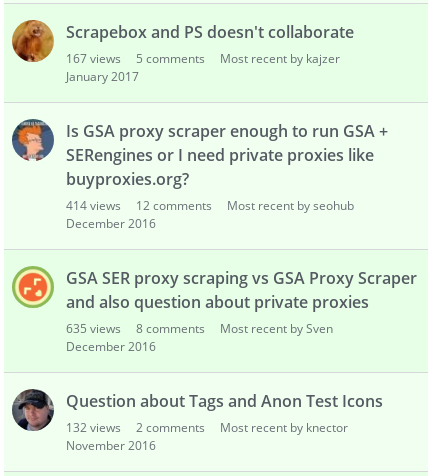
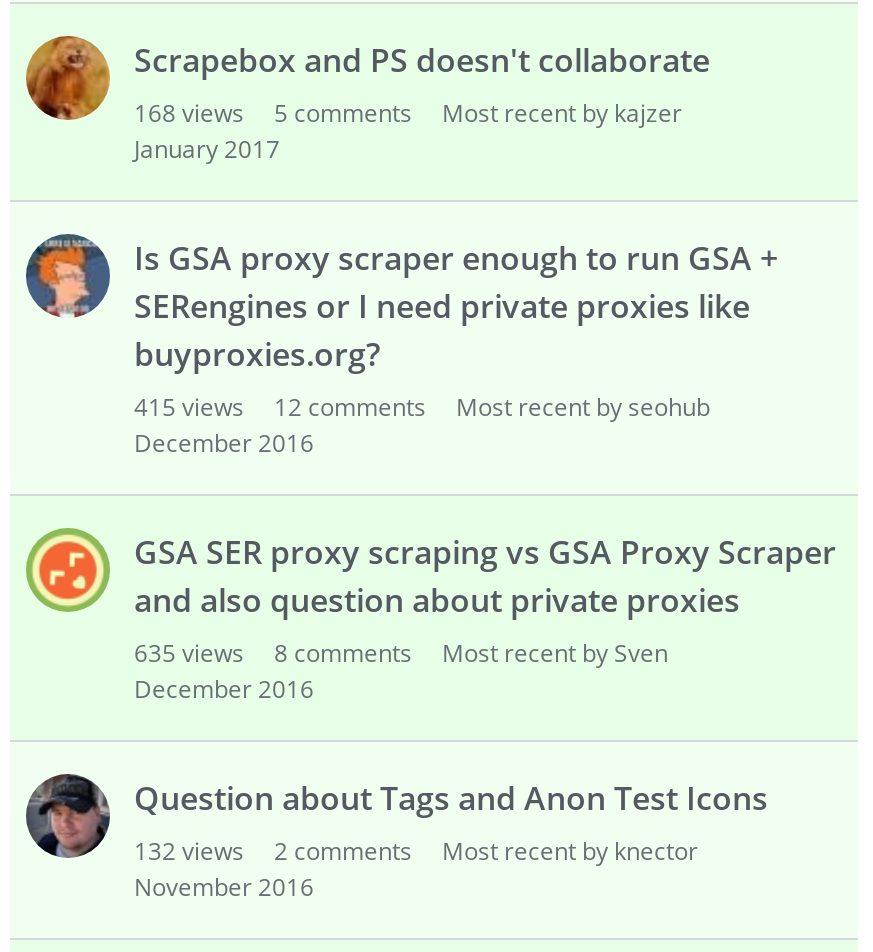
[66,50,340,67] 167 views 5 comments Most recent by kajzer -> [134,96,682,130] 168 views 5 comments Most recent by kajzer
[66,197,354,214] 414 views 12 comments Most recent by seohub -> [134,390,710,424] 415 views 12 comments Most recent by seohub

